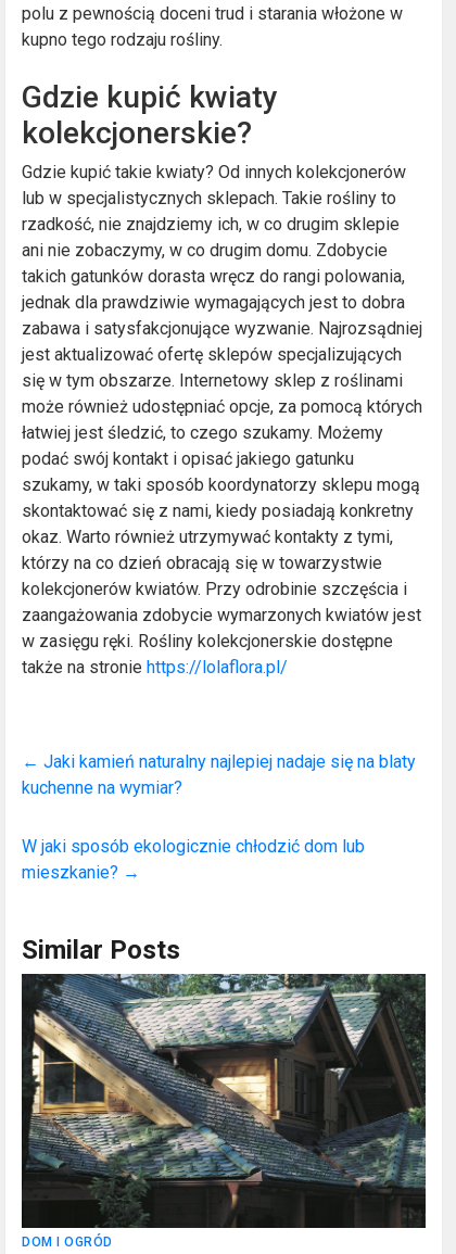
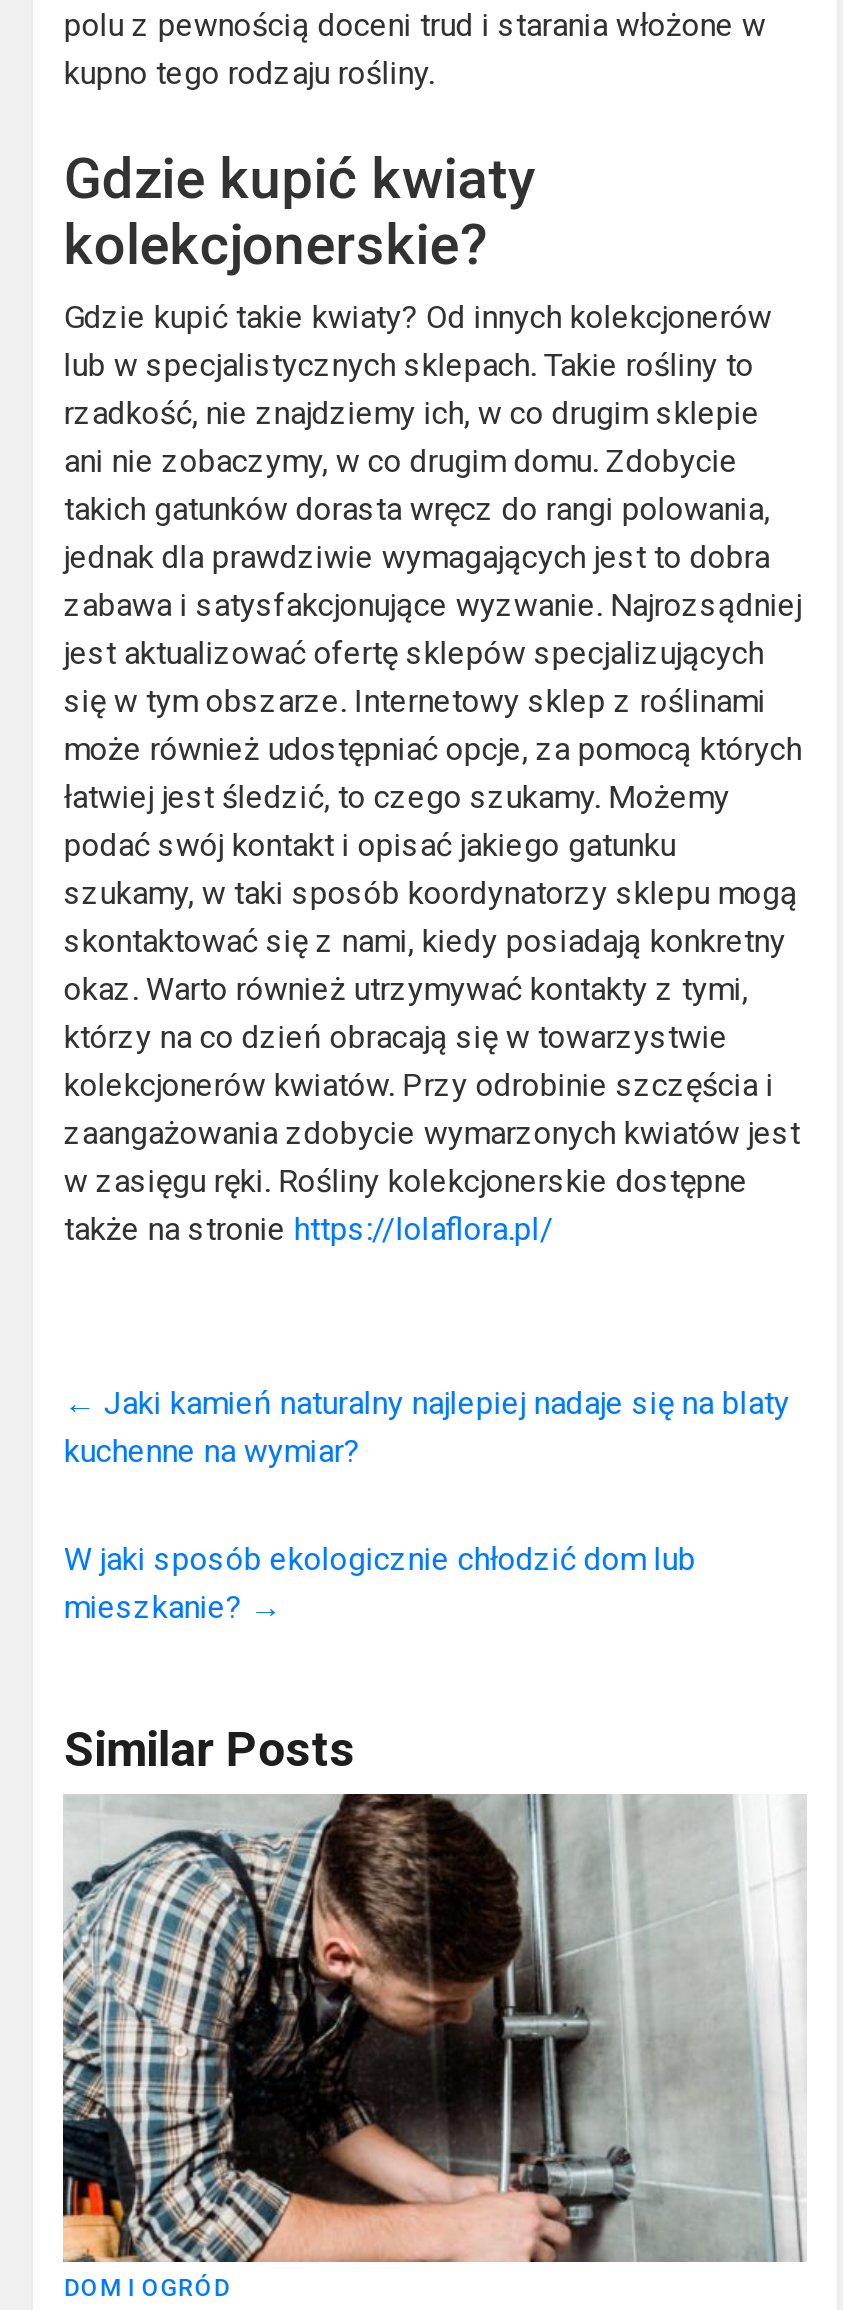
[21,973,427,1229] [image] -> [61,1792,807,2264] [image]

